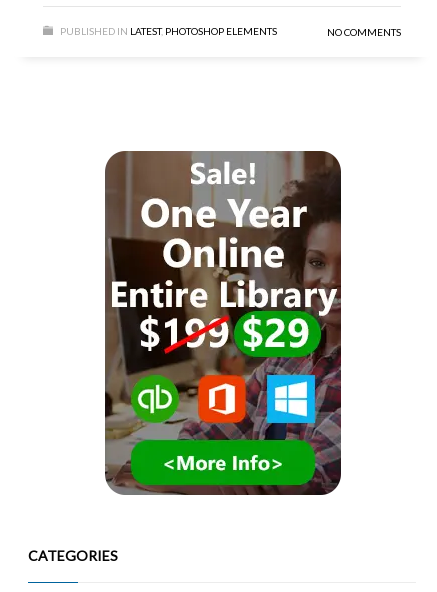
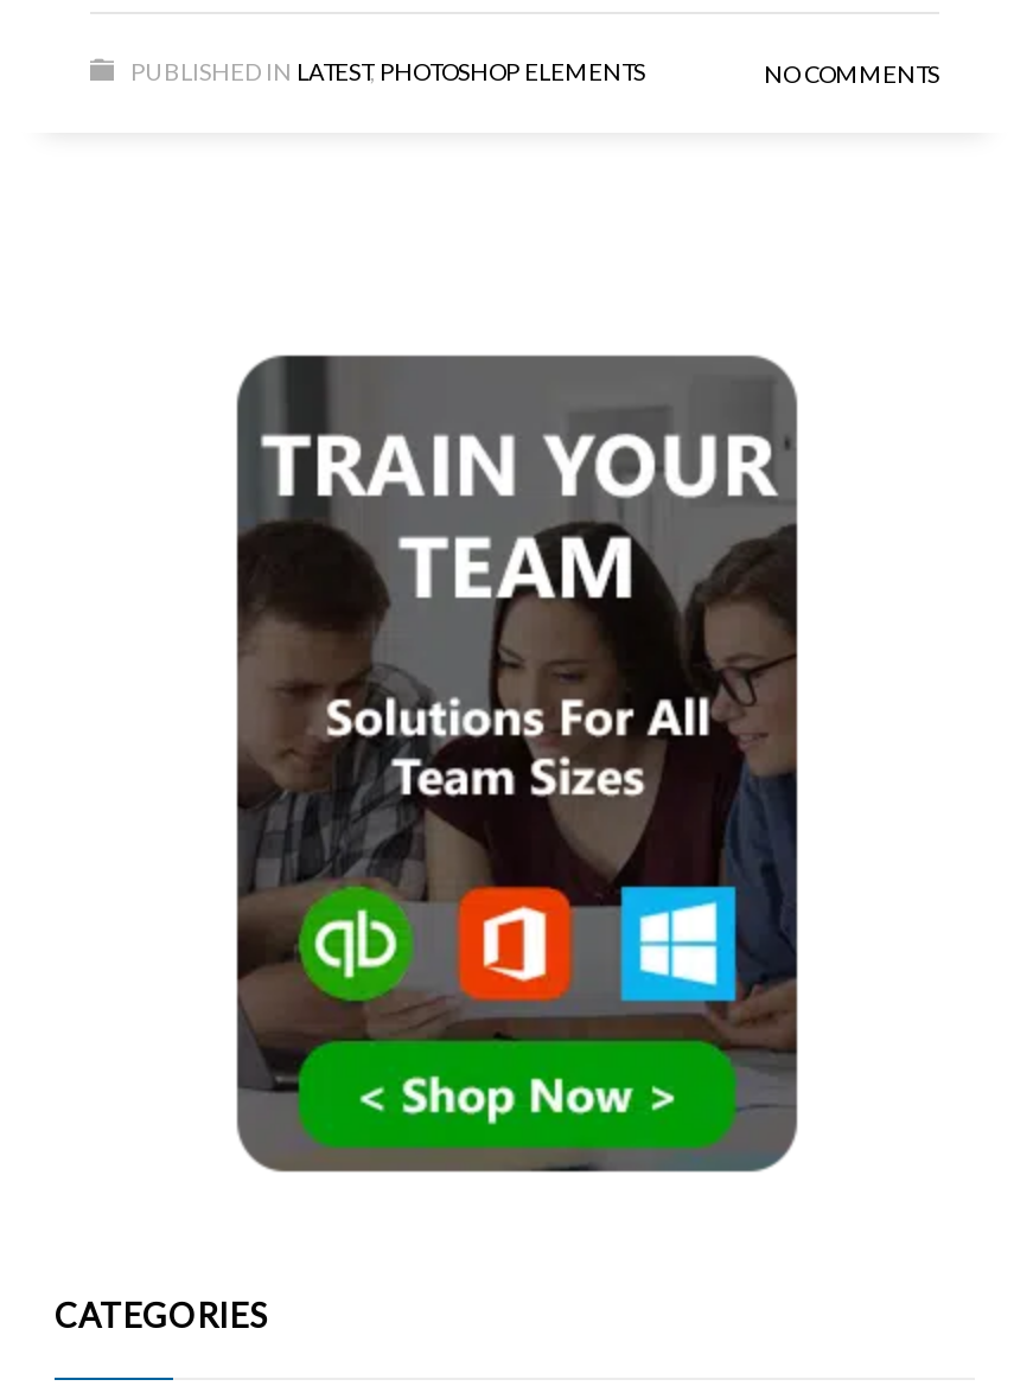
[105,151,341,494] [image] -> [240,356,799,1171] [image]

